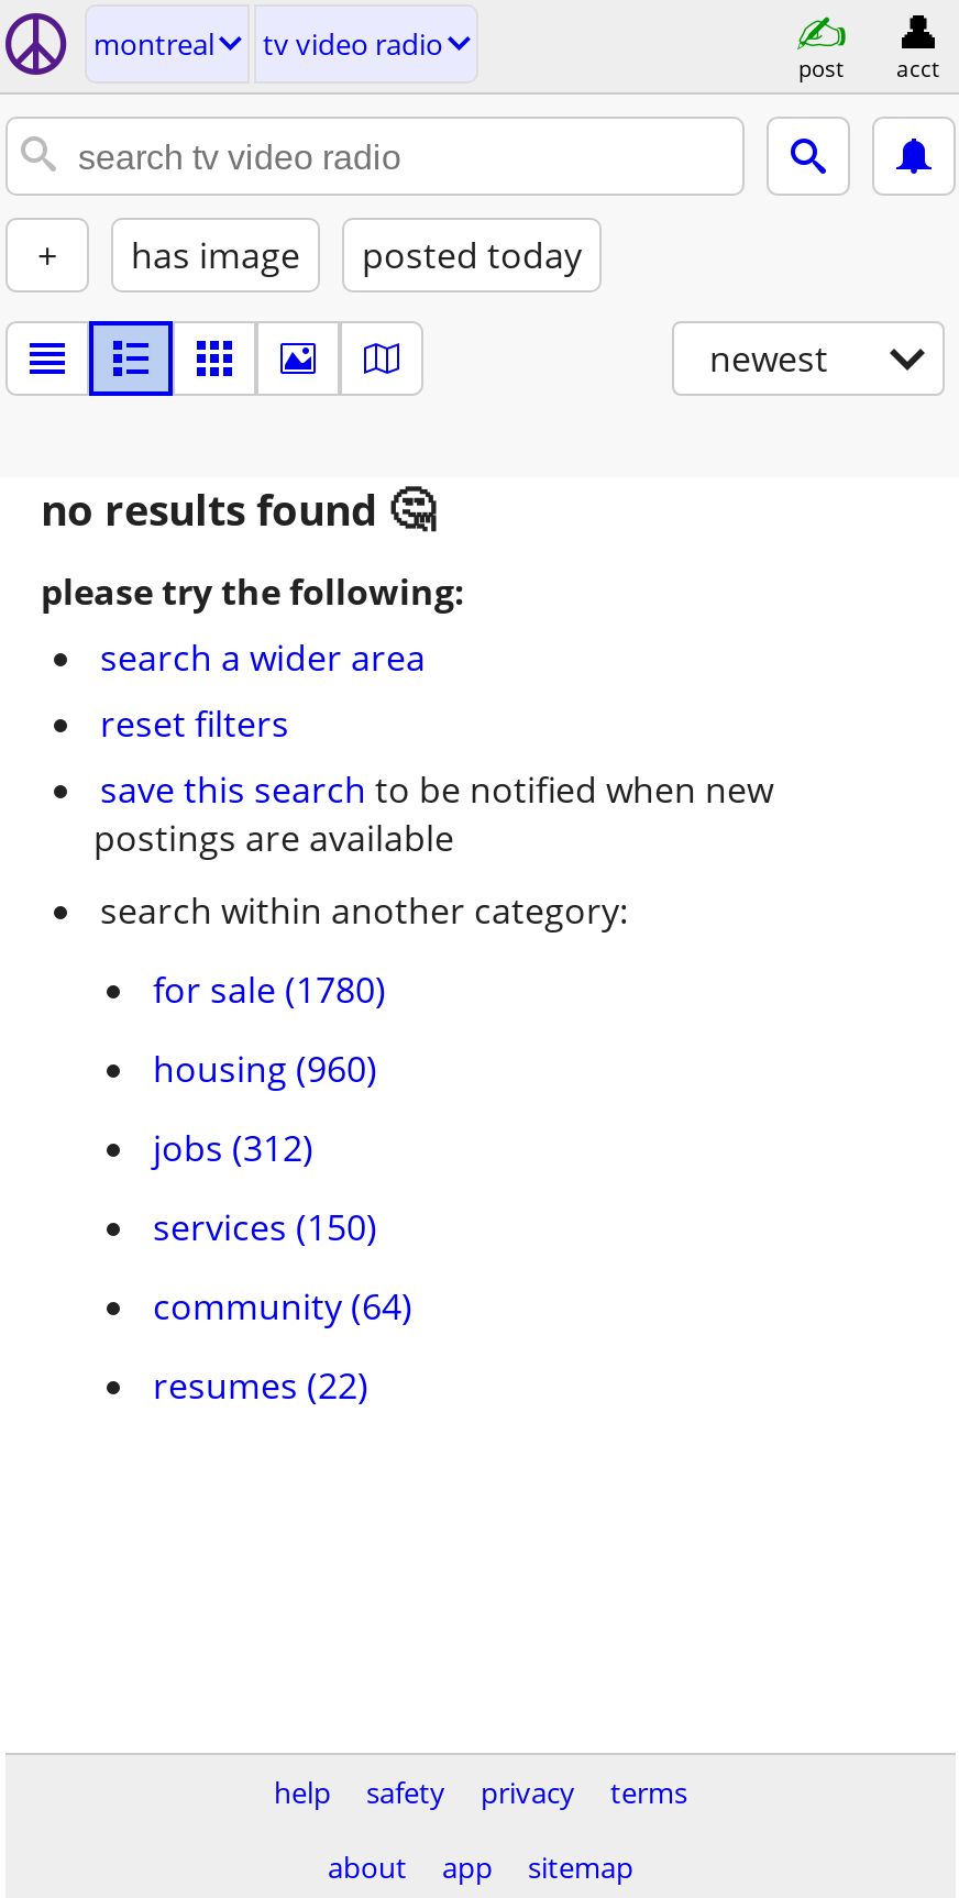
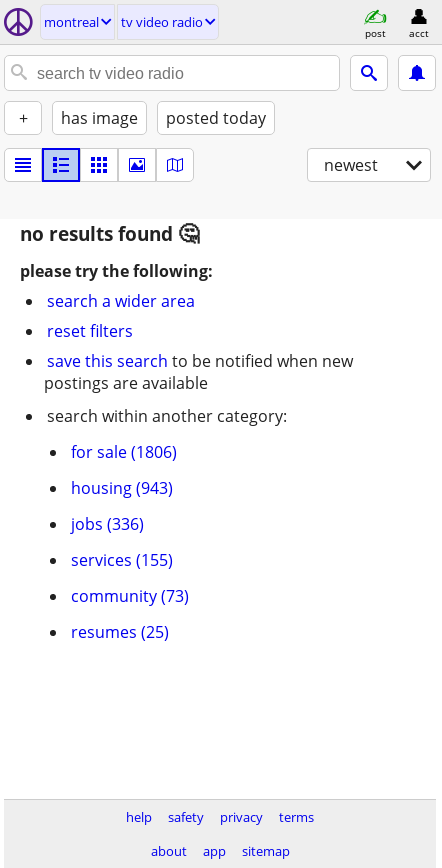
[153,965,386,1014] for sale (1780) -> [71,441,177,463] for sale (1806)
[153,1045,377,1093] housing (960) -> [71,477,173,499] housing (943)
[153,1124,313,1172] jobs (312) -> [71,513,144,535] jobs (336)
[153,1203,377,1251] services (150) -> [71,549,173,571] services (155)
[153,1282,412,1331] community (64) -> [71,585,189,607] community (73)
[153,1361,368,1410] resumes (22) -> [71,621,169,643] resumes (25)

